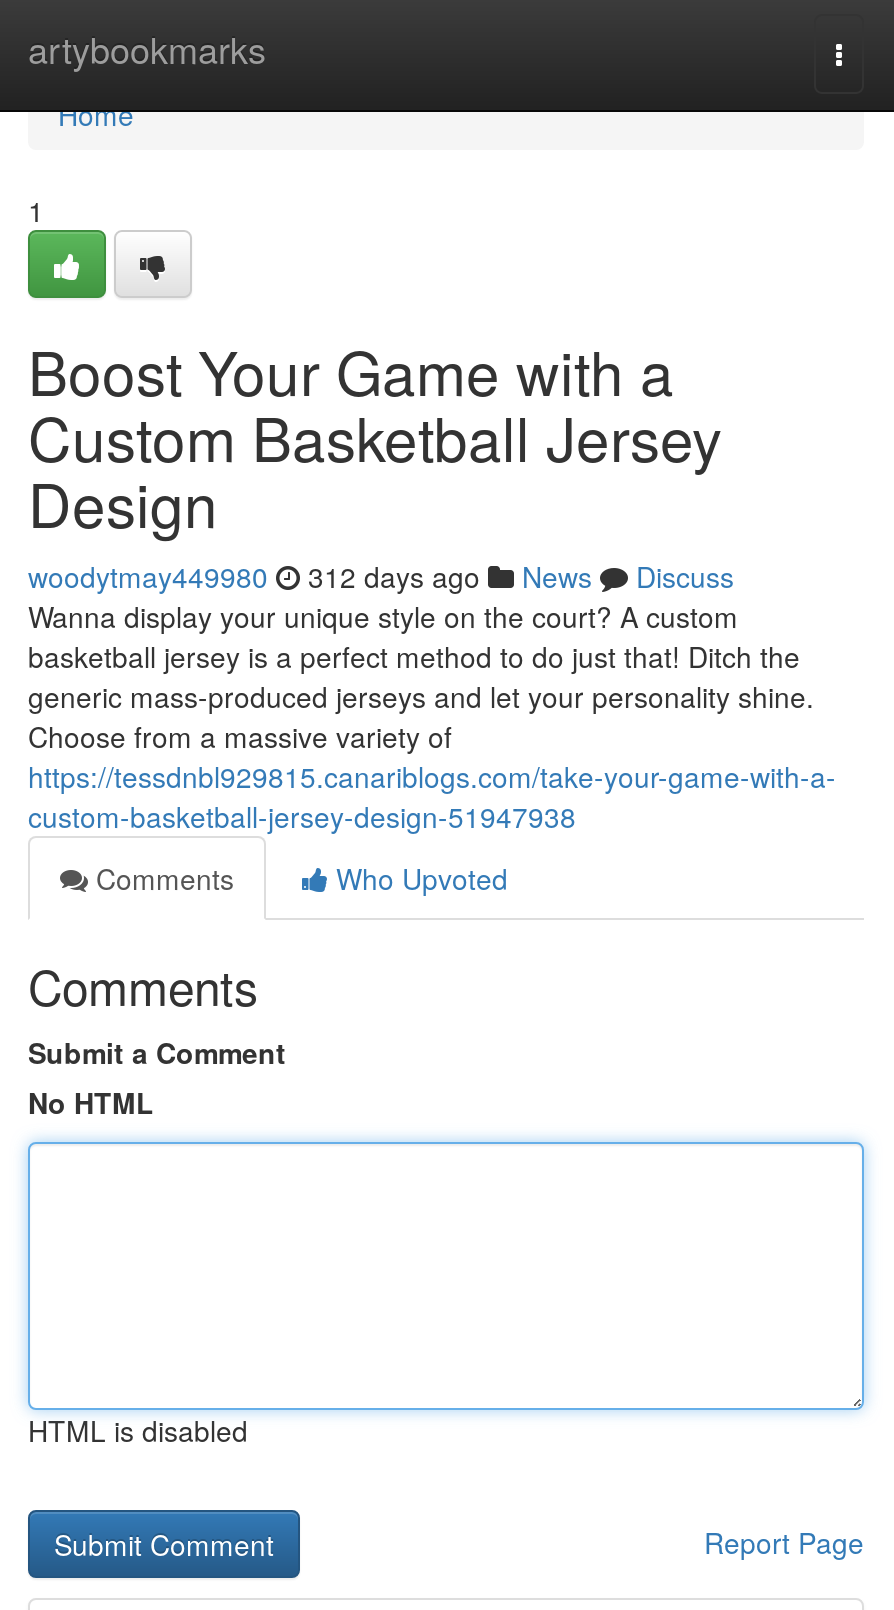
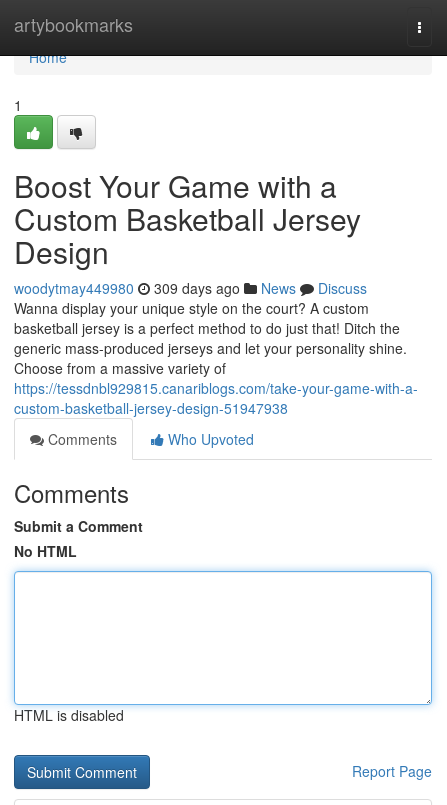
[28,556,734,596] woodytmay449980 312 days ago News Discuss -> [14,278,367,298] woodytmay449980 309 days ago News Discuss

